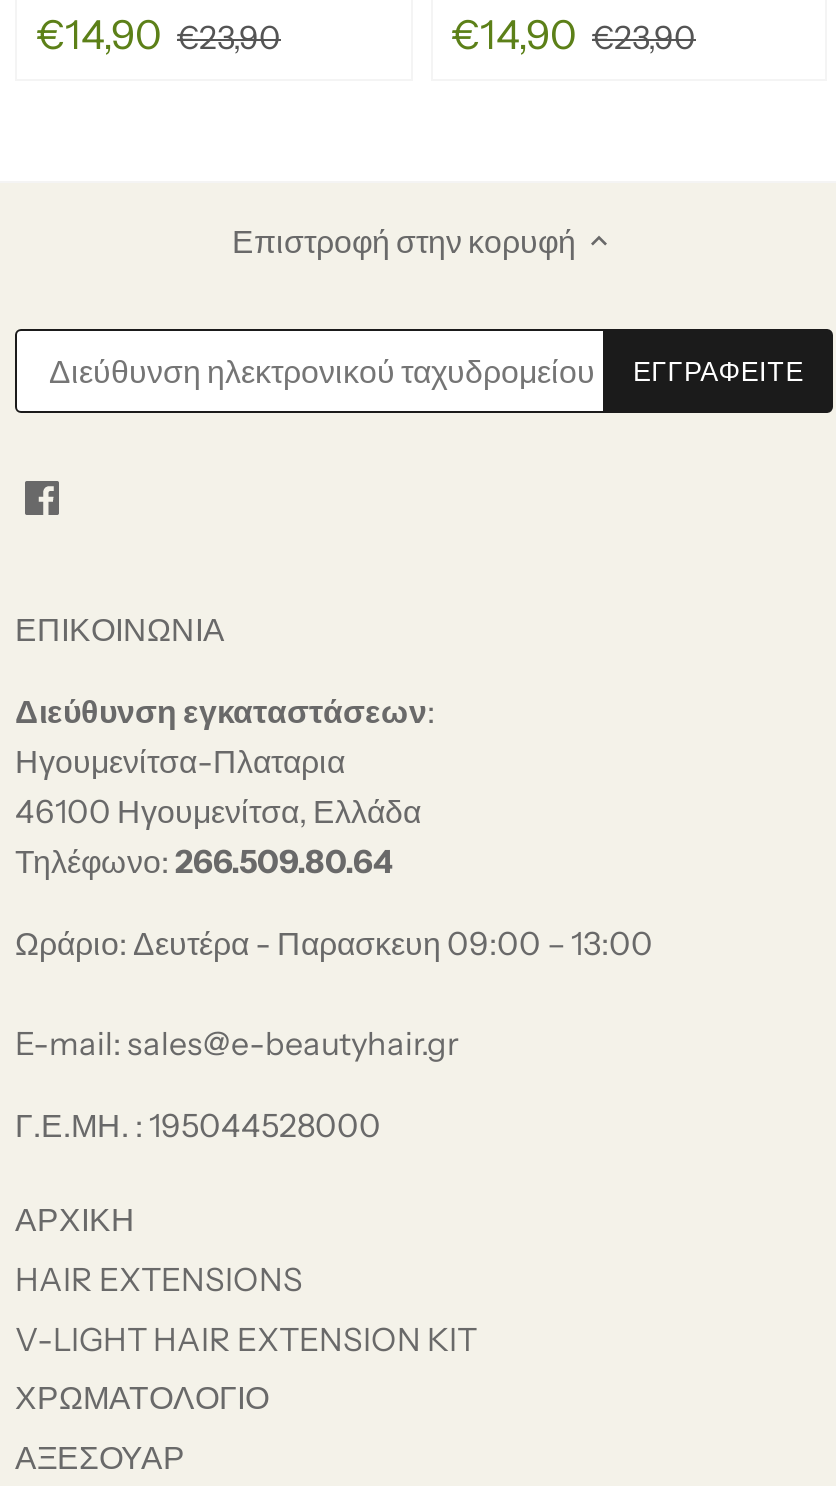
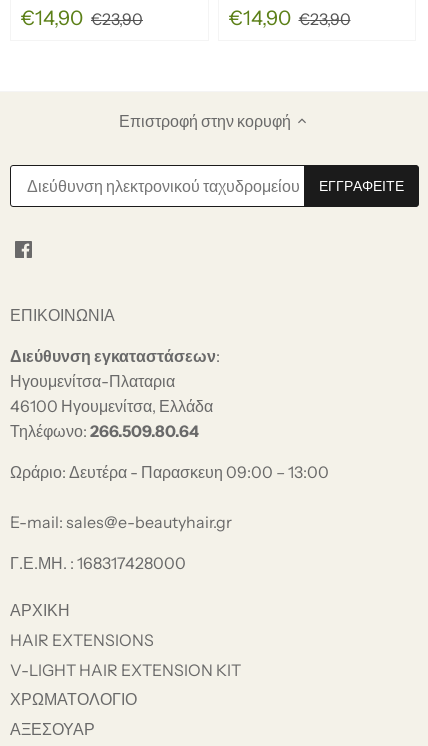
[15,1104,381,1144] Γ.Ε.ΜΗ. : 195044528000 -> [10,553,186,573] Γ.Ε.ΜΗ. : 168317428000

